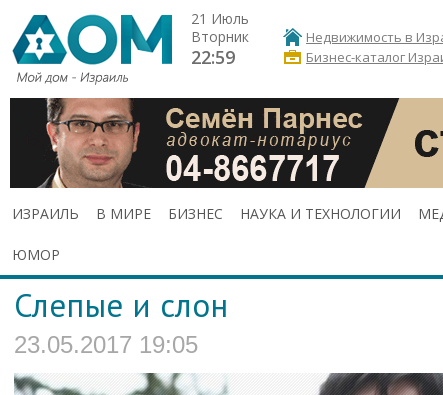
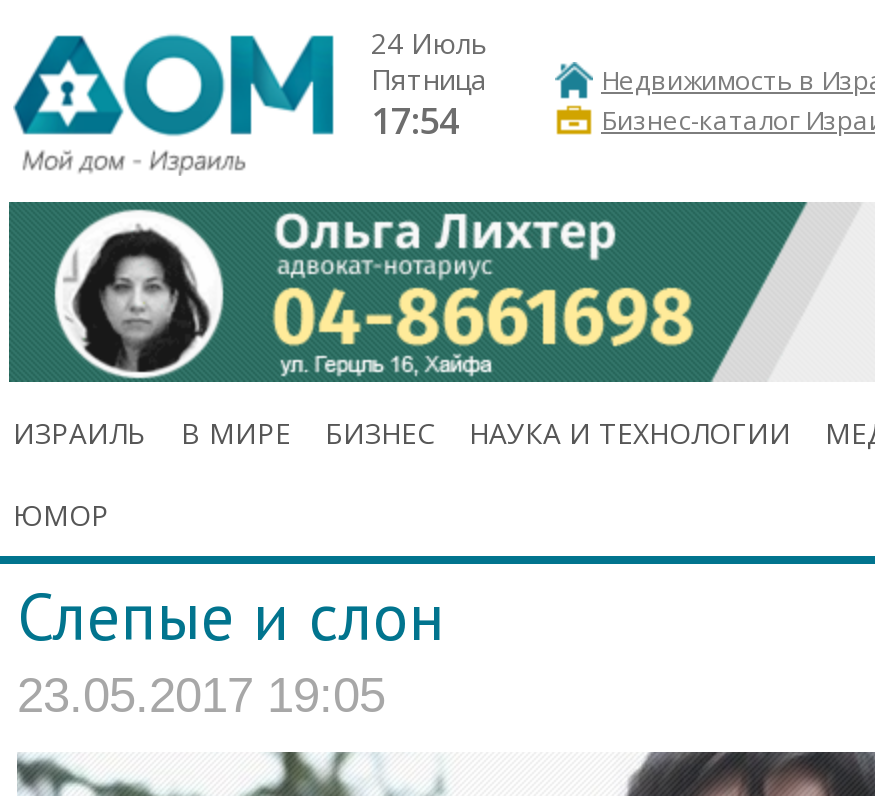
[191,9,249,69] 21 Июль | Вторник | 22:59 -> [371,24,487,144] 24 Июль | Пятница | 17:54
[10,97,440,189] [image] -> [9,200,869,384] [image]

